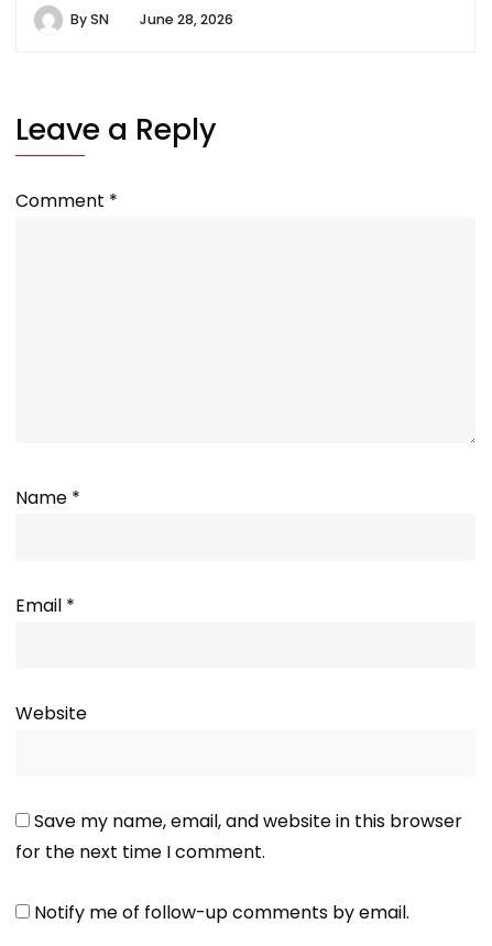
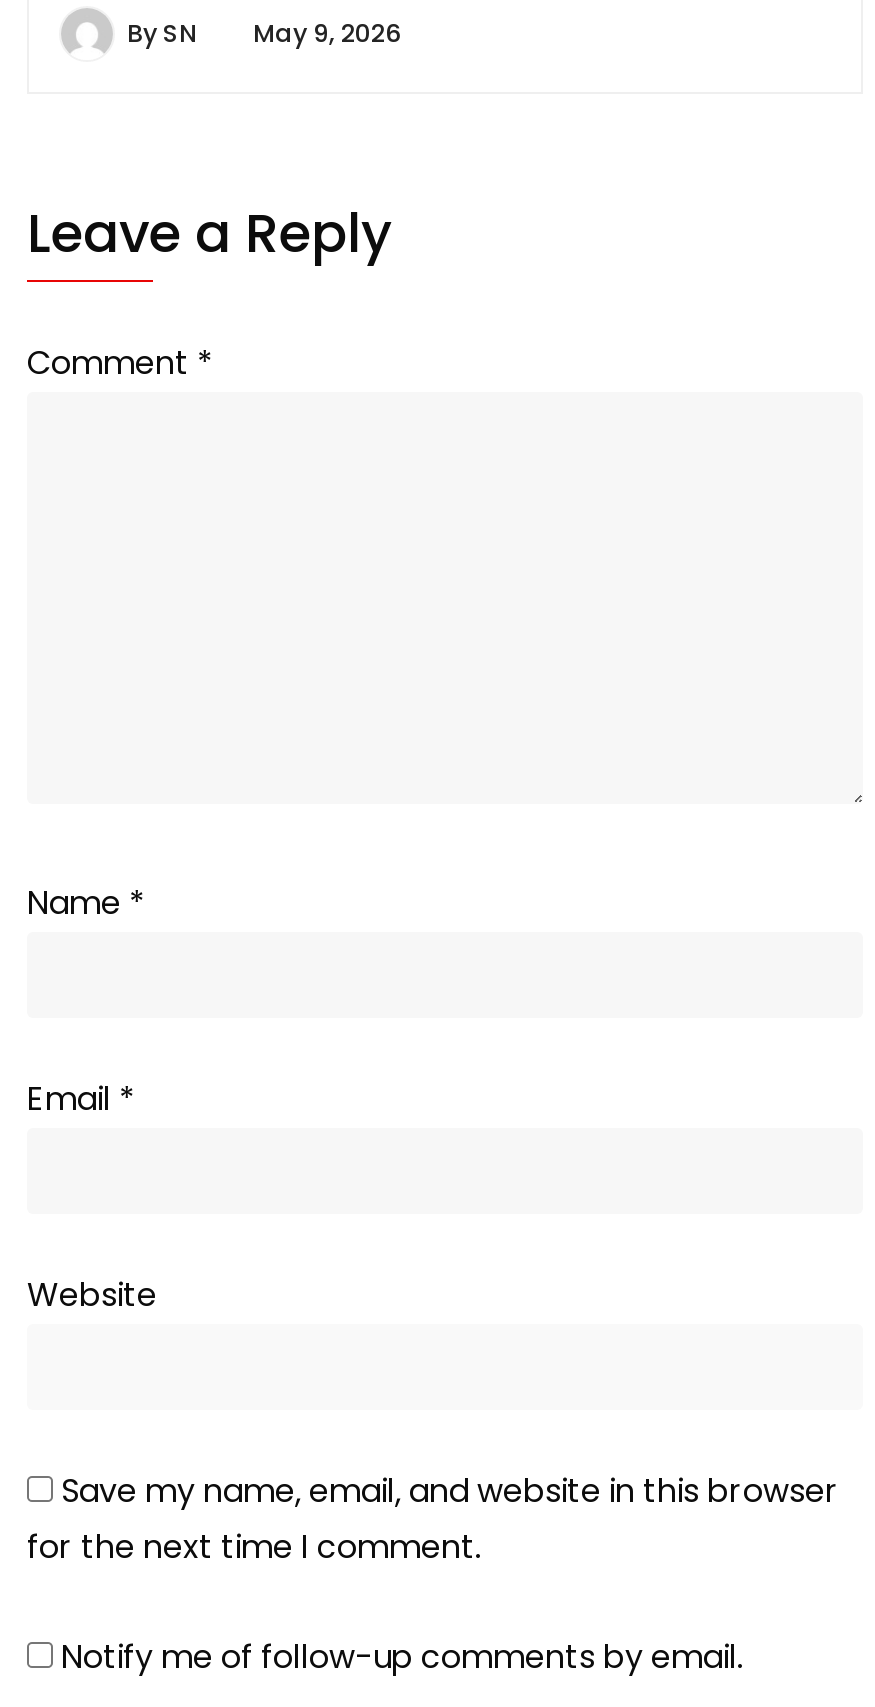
[70,10,233,29] By SN June 28, 2026 -> [127,16,401,50] By SN May 9, 2026

